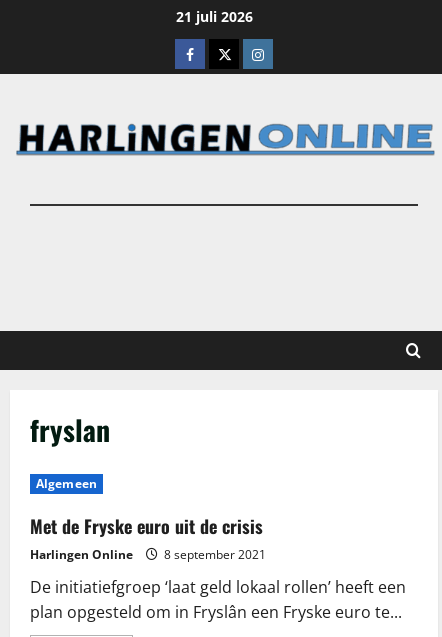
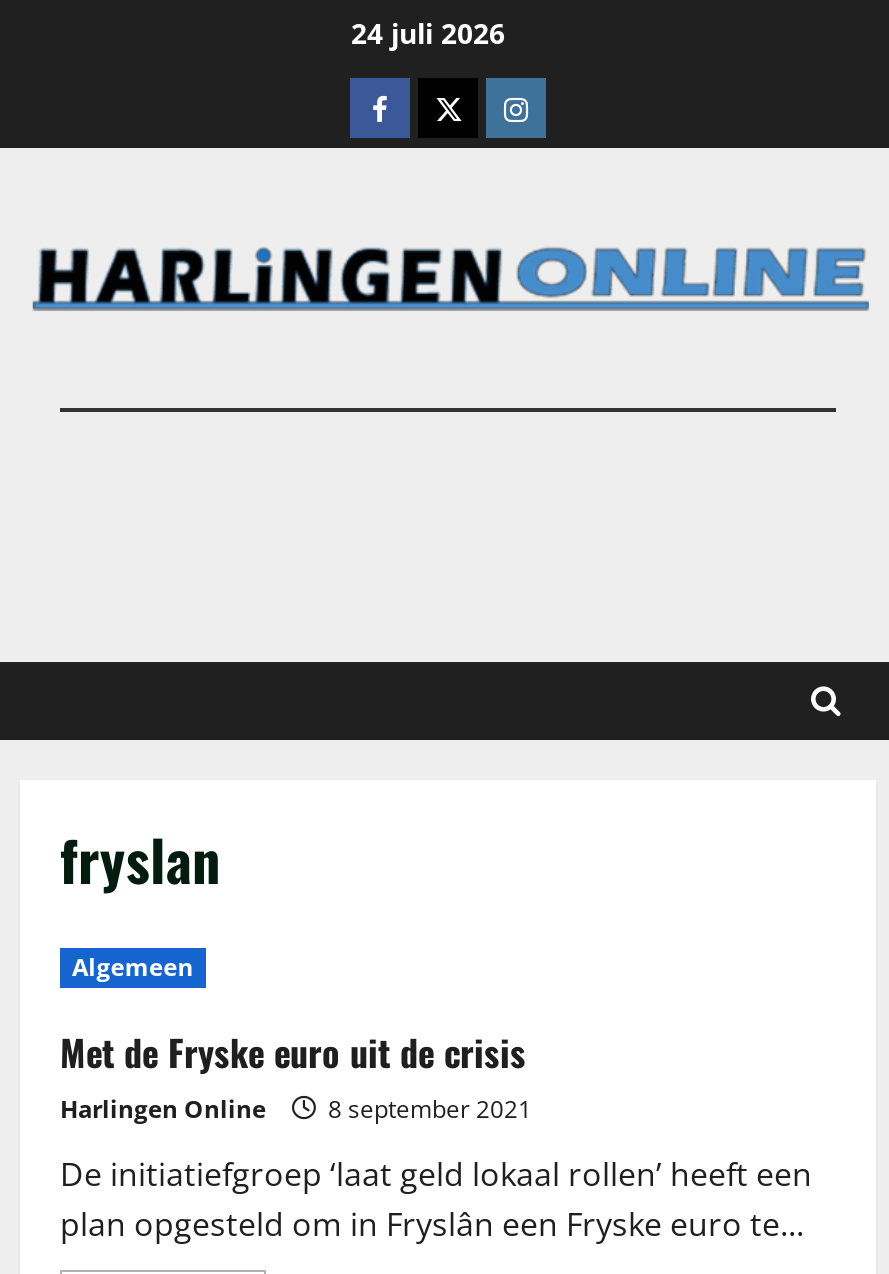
[175,7,252,26] 21 juli 2026 -> [351,14,505,52] 24 juli 2026

